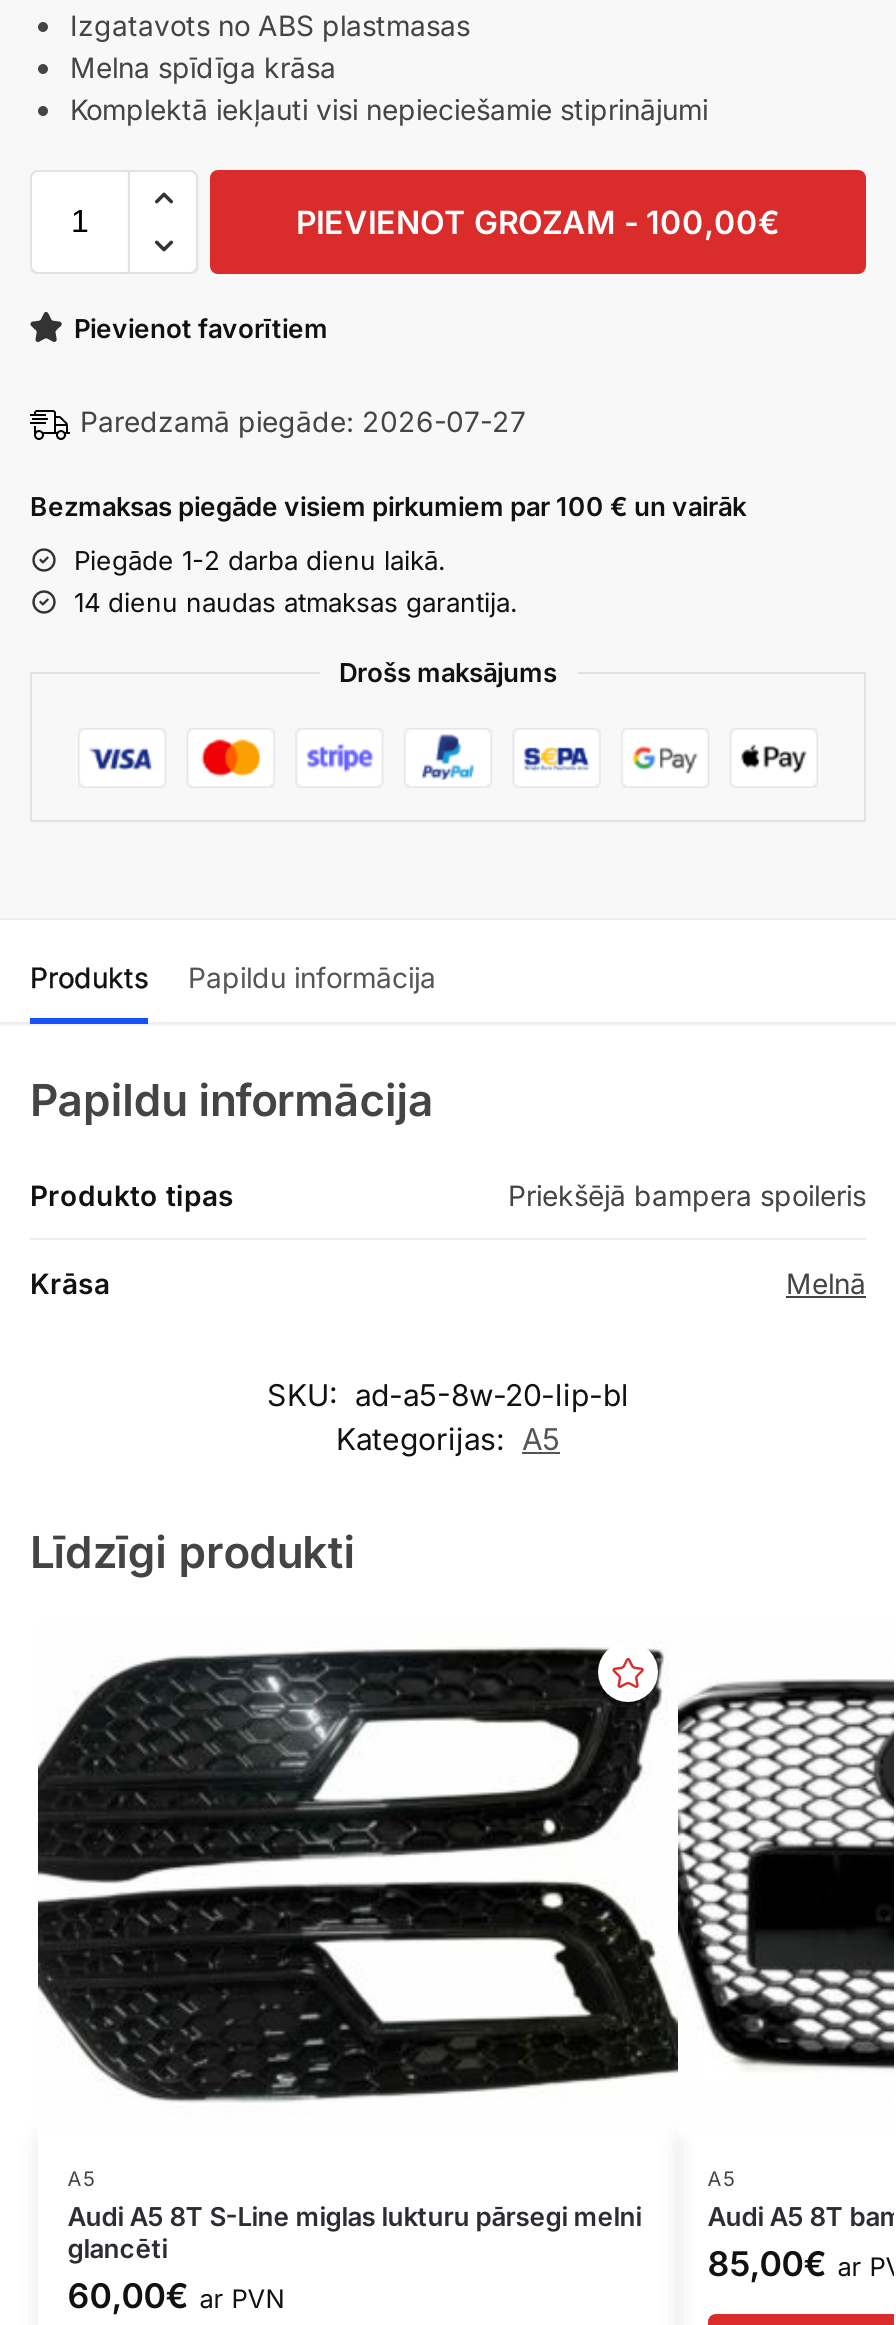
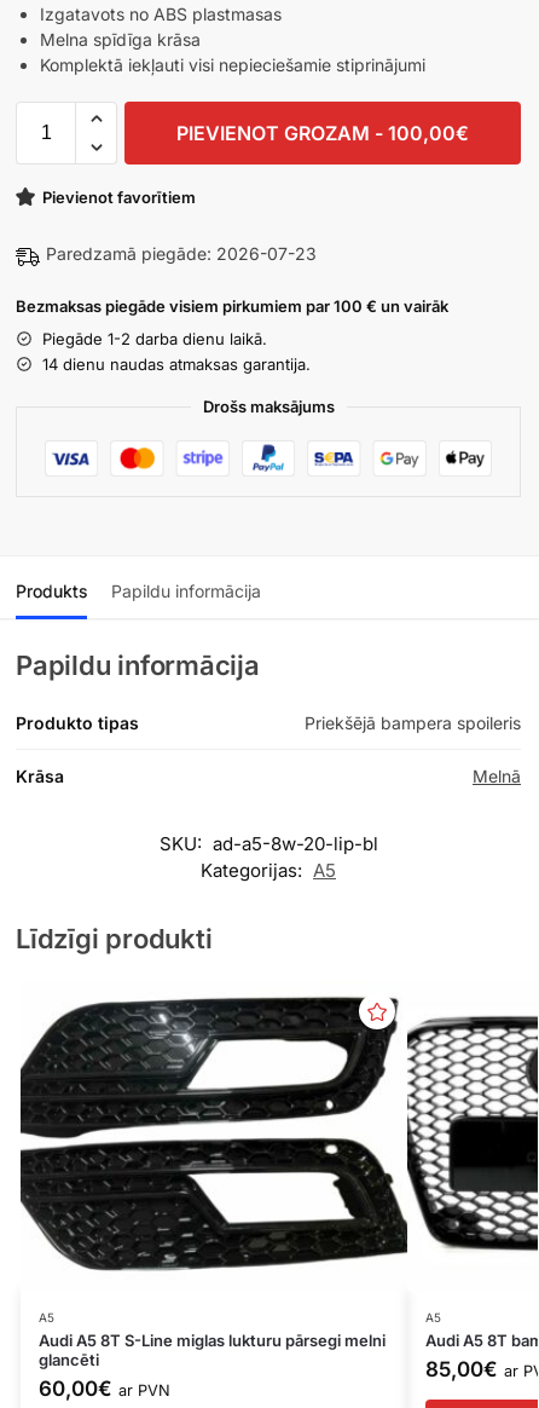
[80,403,526,437] Paredzamā piegāde: 2026-07-27 -> [46,244,317,264] Paredzamā piegāde: 2026-07-23

